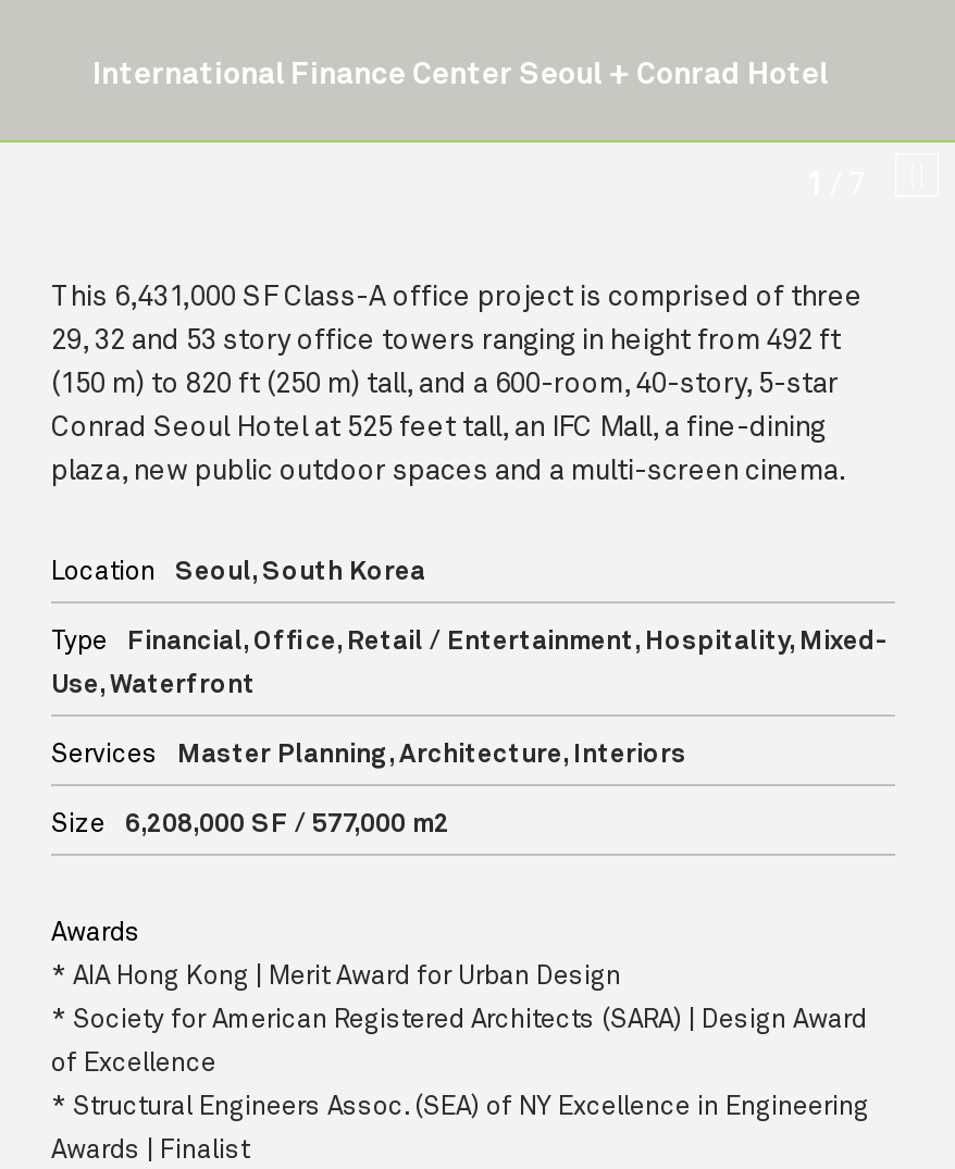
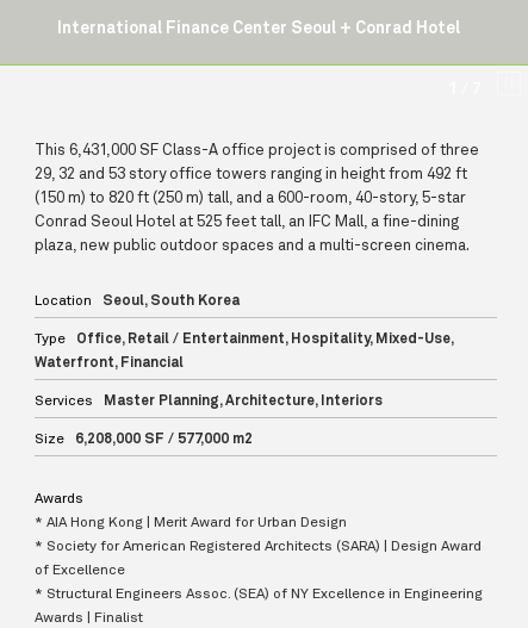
[51,622,889,696] Financial, Office, Retail / Entertainment, Hospitality, Mixed- | Use, Waterfront -> [35,328,454,369] Office, Retail / Entertainment, Hospitality, Mixed-Use, | Waterfront, Financial

